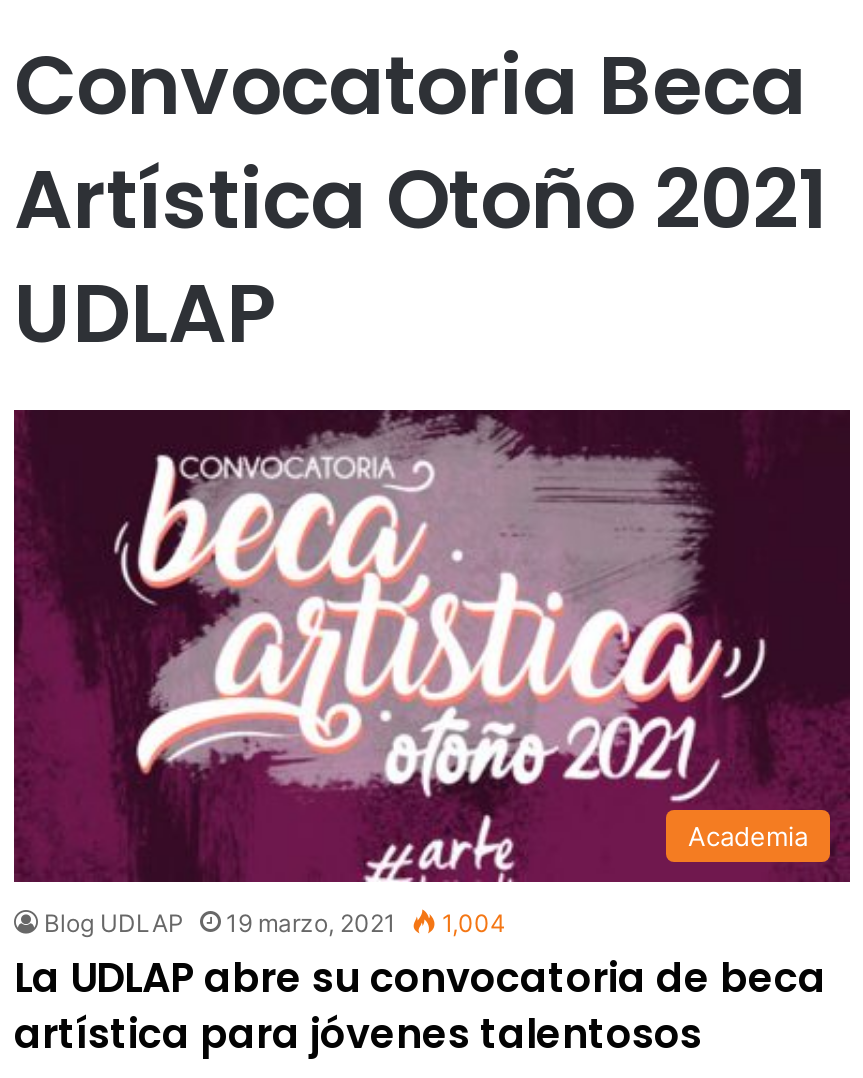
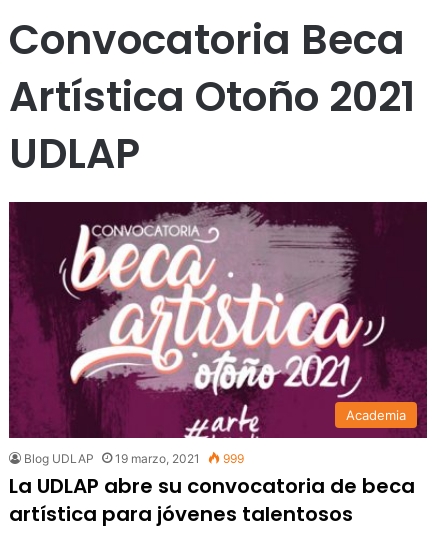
[44,908,506,938] Blog UDLAP 19 marzo, 2021 1,004 -> [24,451,244,466] Blog UDLAP 19 marzo, 2021 999

